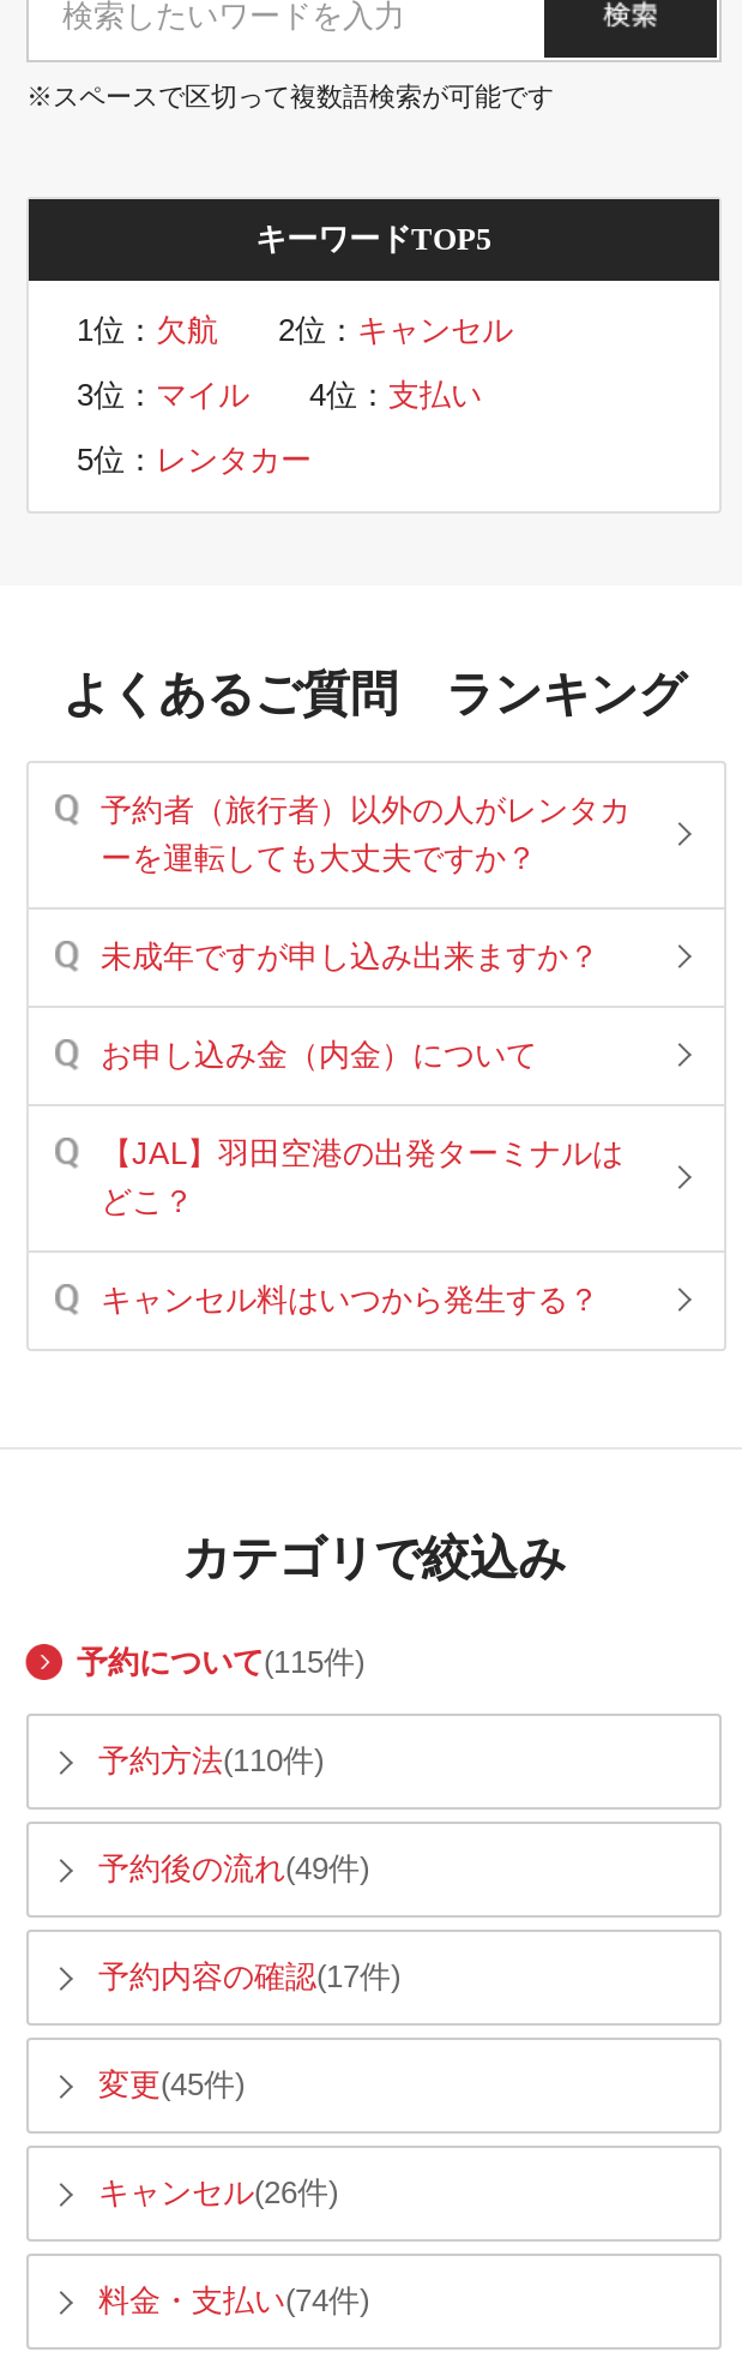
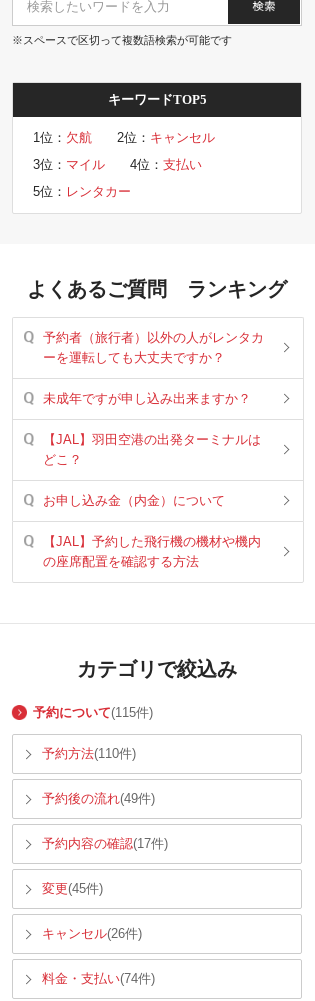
moved [101,1037,537,1073] -> [43,493,225,508]: お申し込み金（内金）について
moved [101,1135,623,1219] -> [43,432,261,467]: 【JAL】羽田空港の出発ターミナルは | どこ？
[101,1282,599,1318] キャンセル料はいつから発生する？ -> [43,534,261,569] 【JAL】予約した飛行機の機材や機内 | の座席配置を確認する方法

